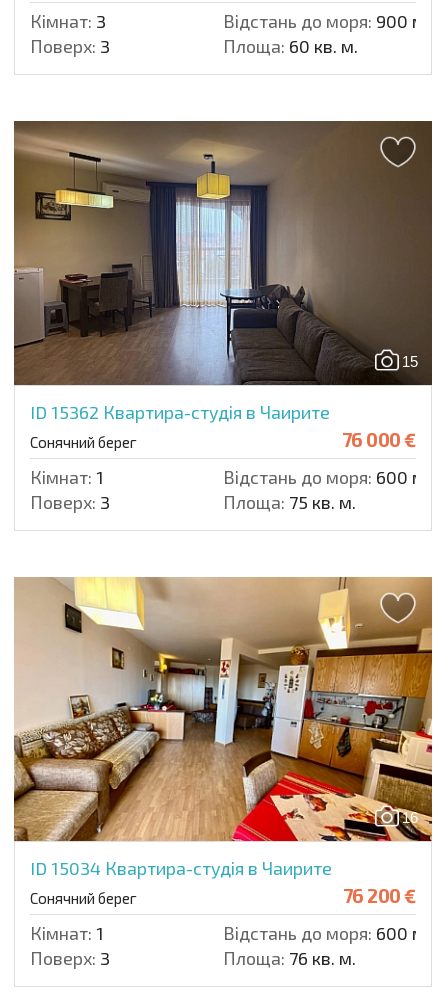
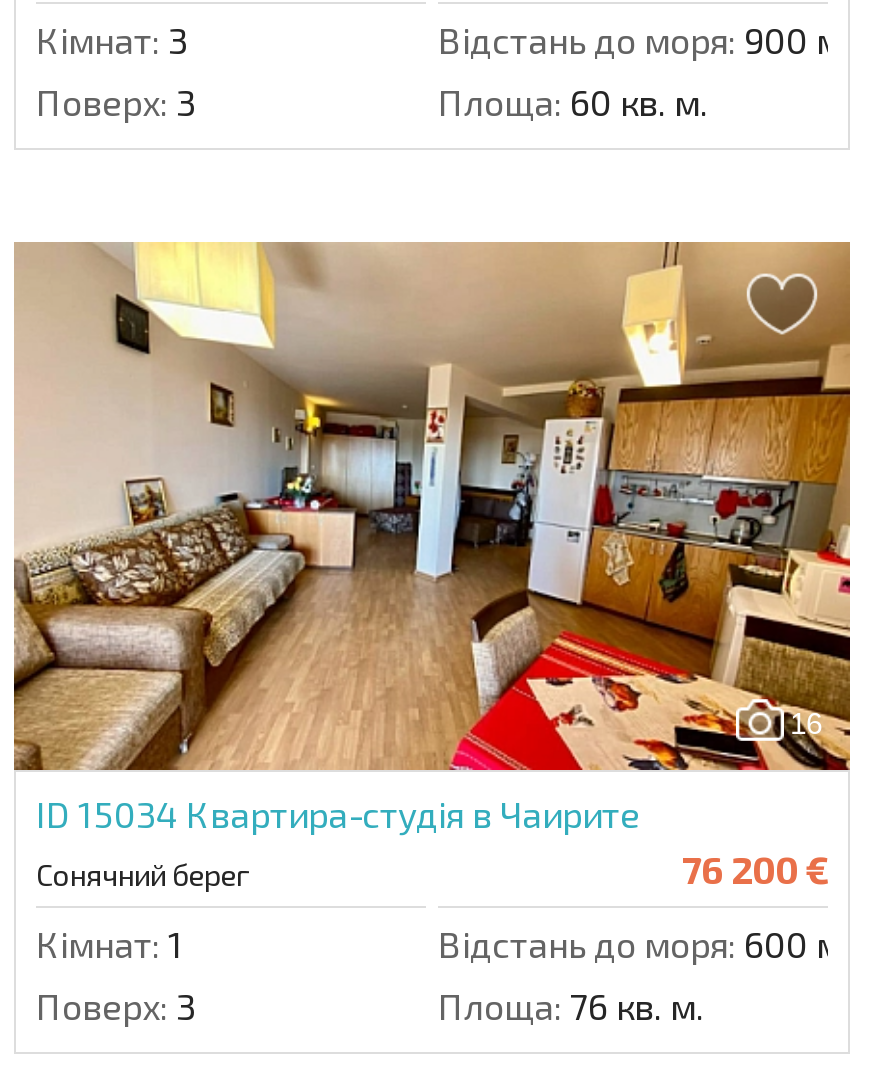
[13,120,433,513] [image] | 15 | ID 15362 Квартира-студія в Чаирите | Сонячний берег | 76 000 € | Кімнат: 1 | Відстань до моря: 600 м. | Поверх: 3 | Площа: 75 кв. м. -> none

